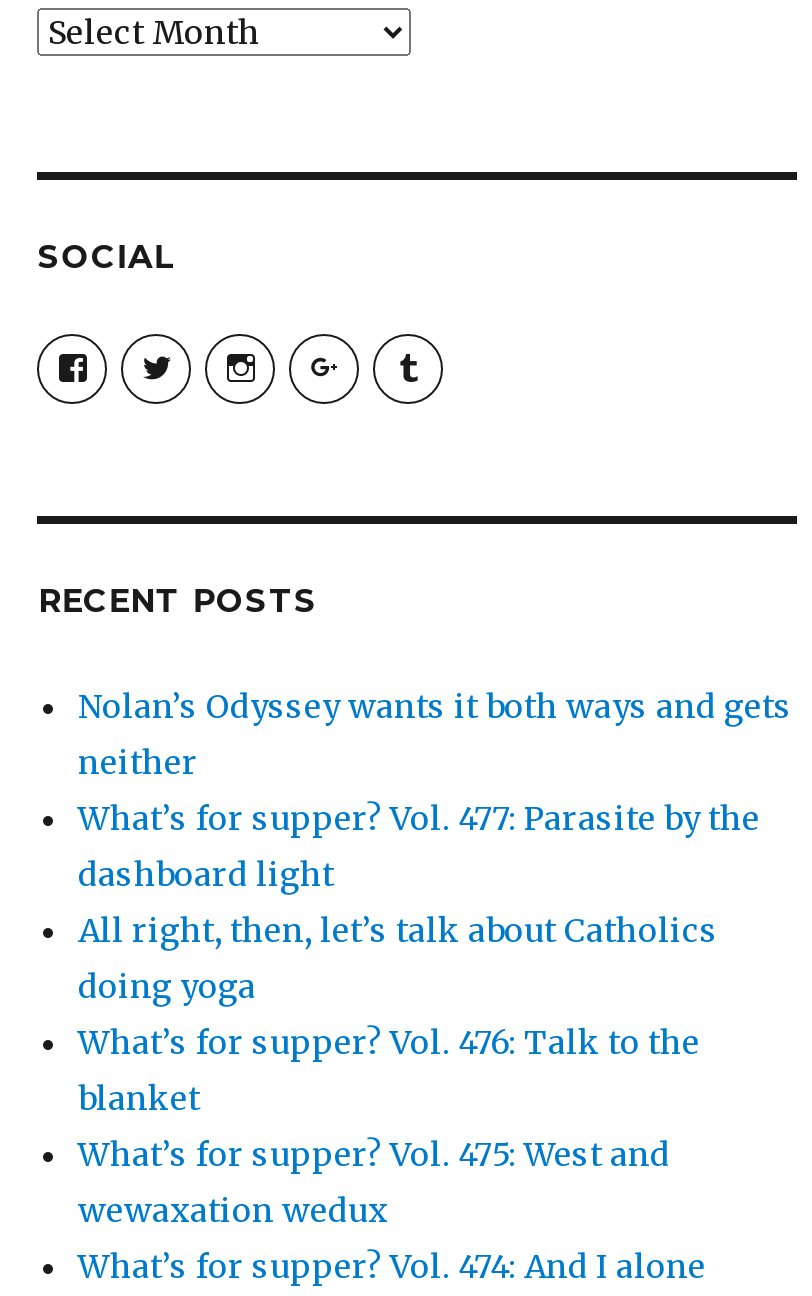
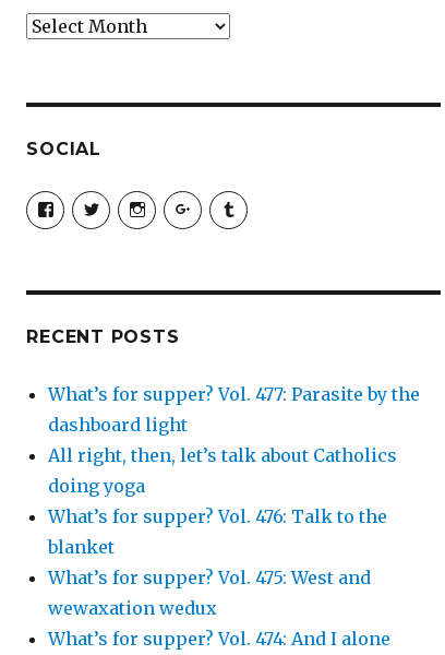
[78,687,792,783] Nolan’s Odyssey wants it both ways and gets | neither -> none

